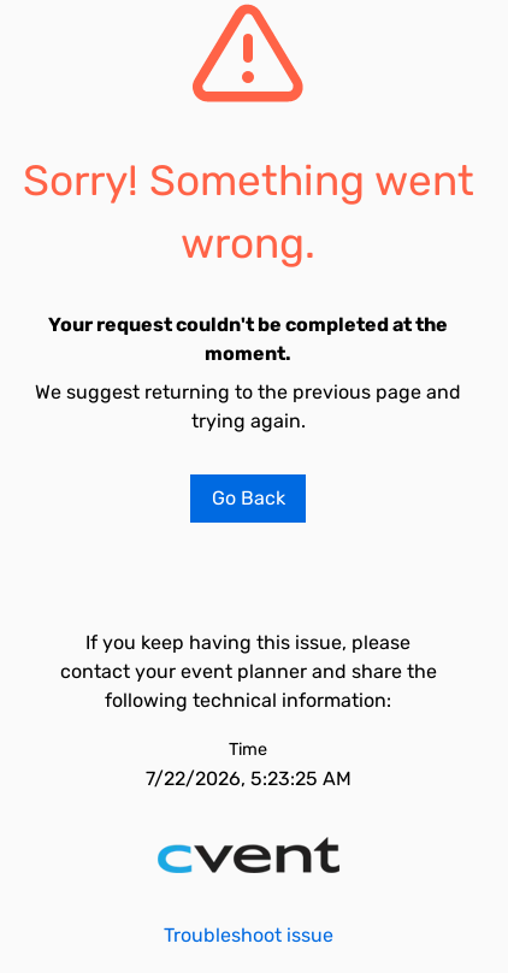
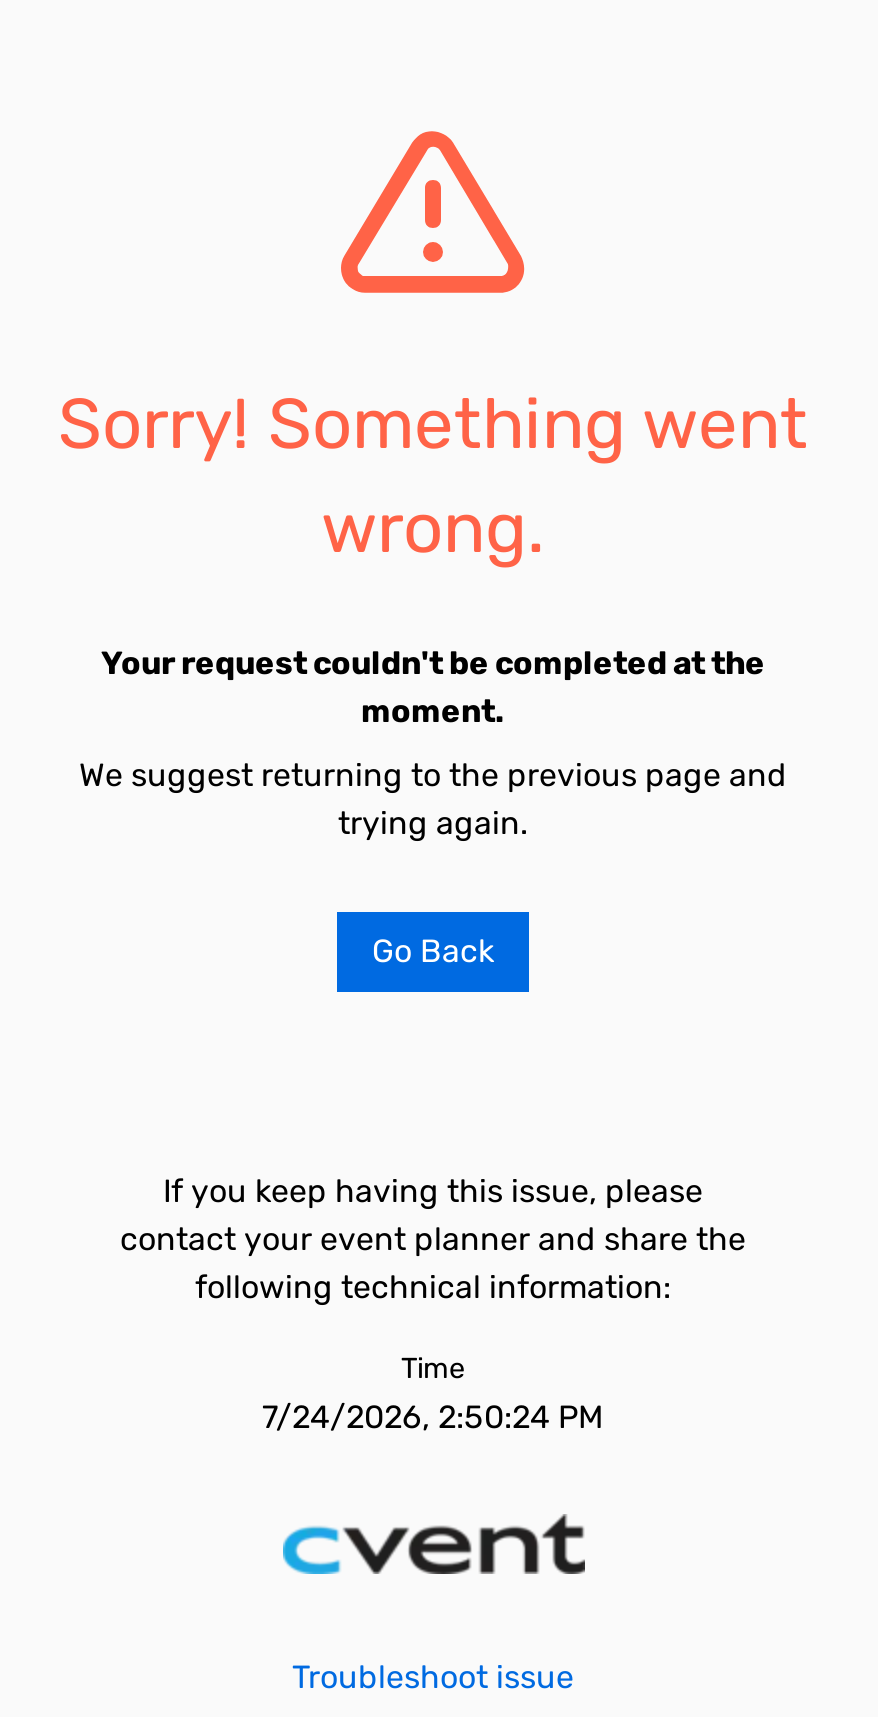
[145,767,351,790] 7/22/2026, 5:23:25 AM -> [262,1398,604,1436] 7/24/2026, 2:50:24 PM

